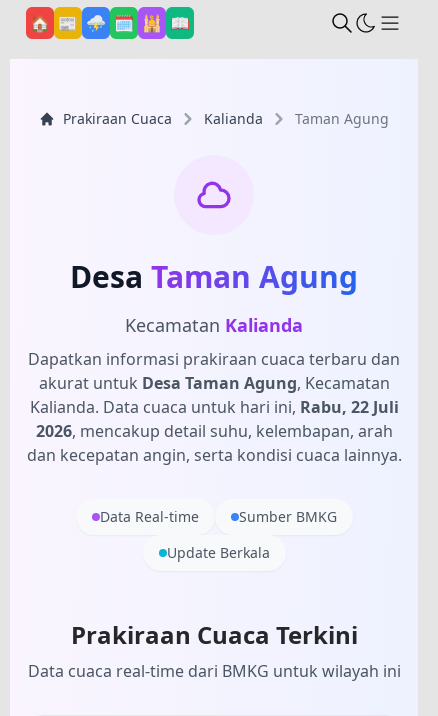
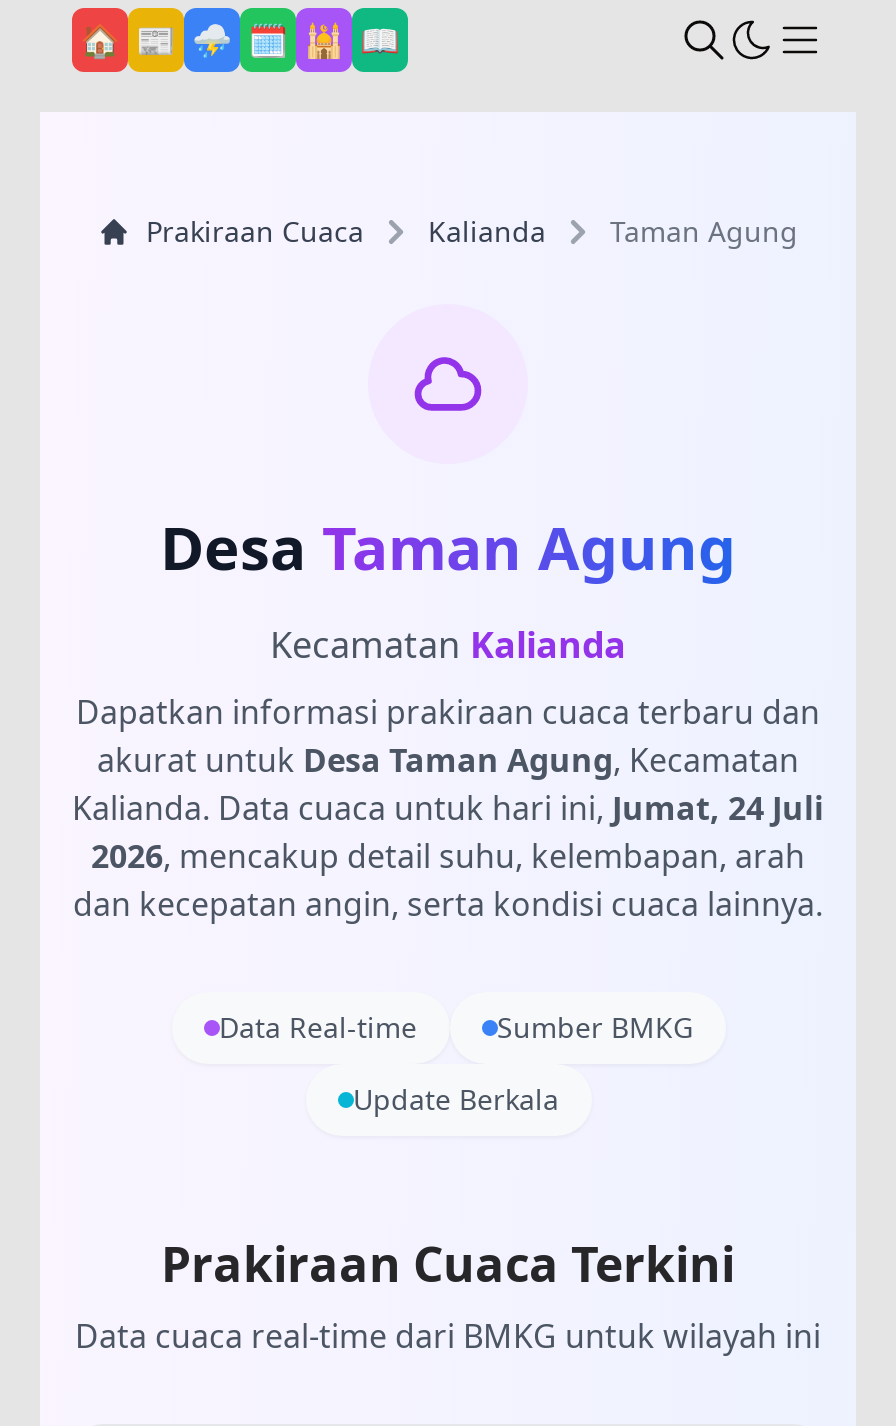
[29,396,398,418] Kalianda. Data cuaca untuk hari ini, Rabu, 22 Juli -> [72,786,824,830] Kalianda. Data cuaca untuk hari ini, Jumat, 24 Juli

